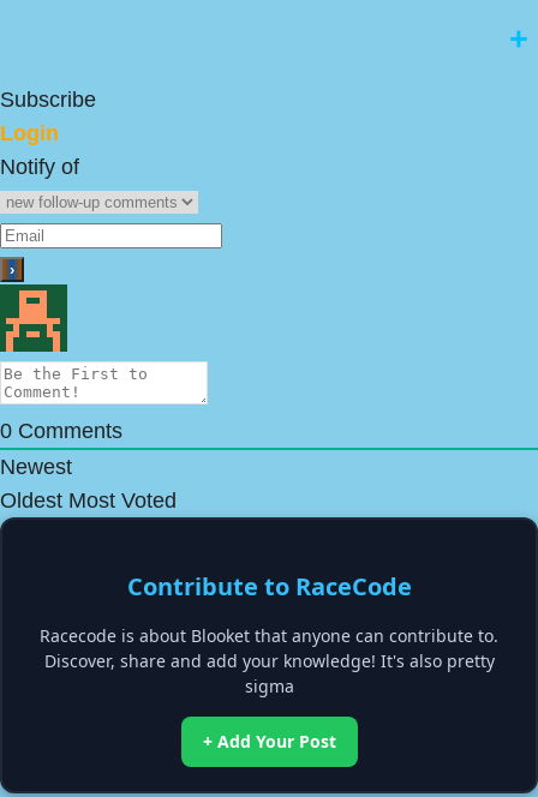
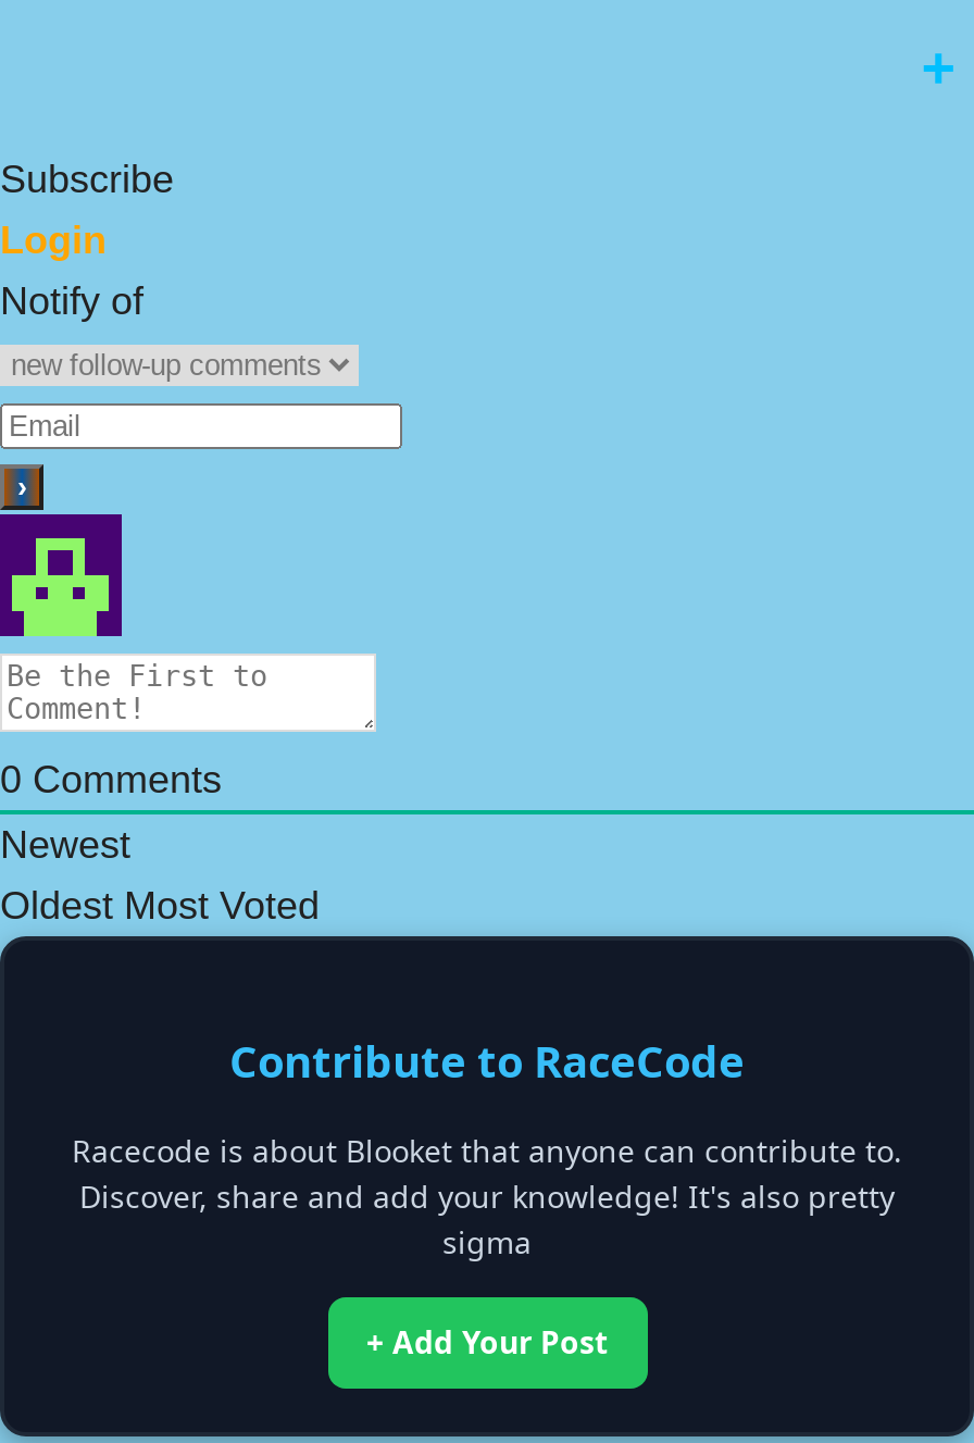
[4,284,67,353] [image] -> [7,514,122,638] [image]

